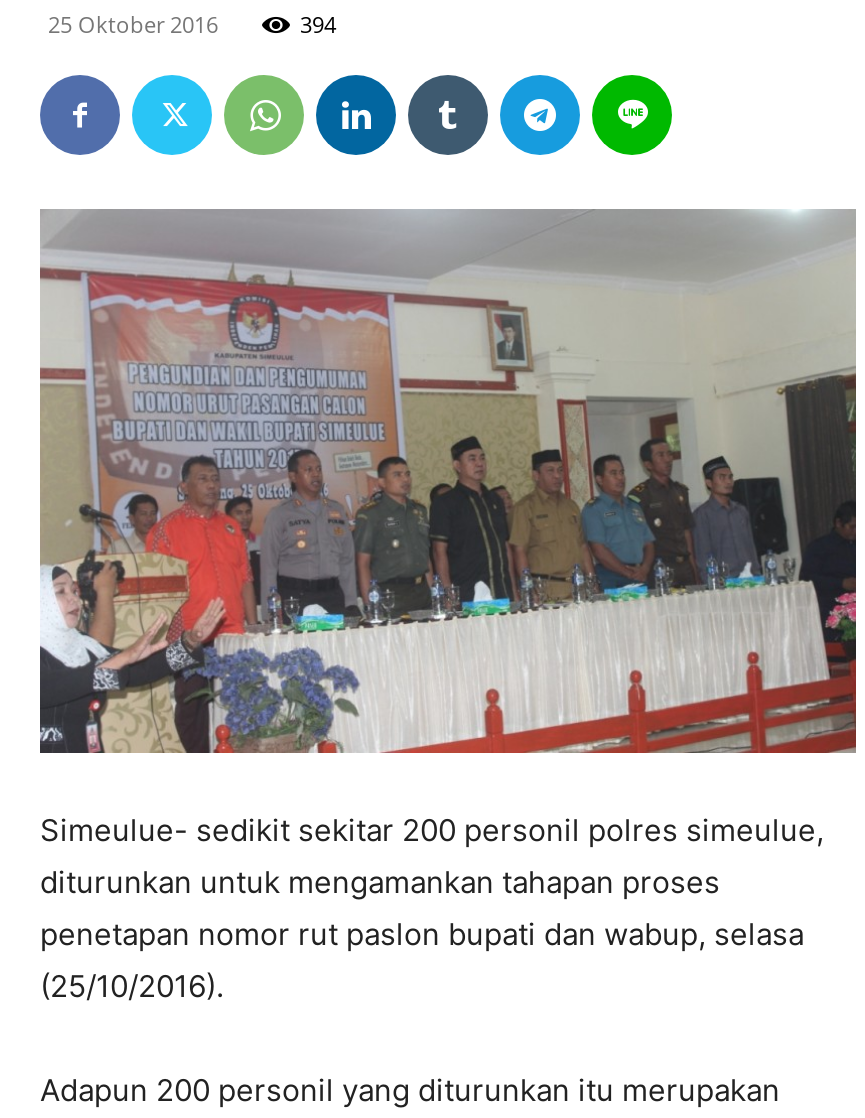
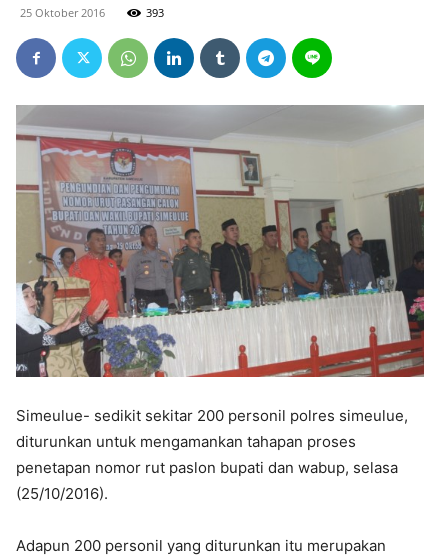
[300,9,336,39] 394 -> [146,5,164,20] 393

